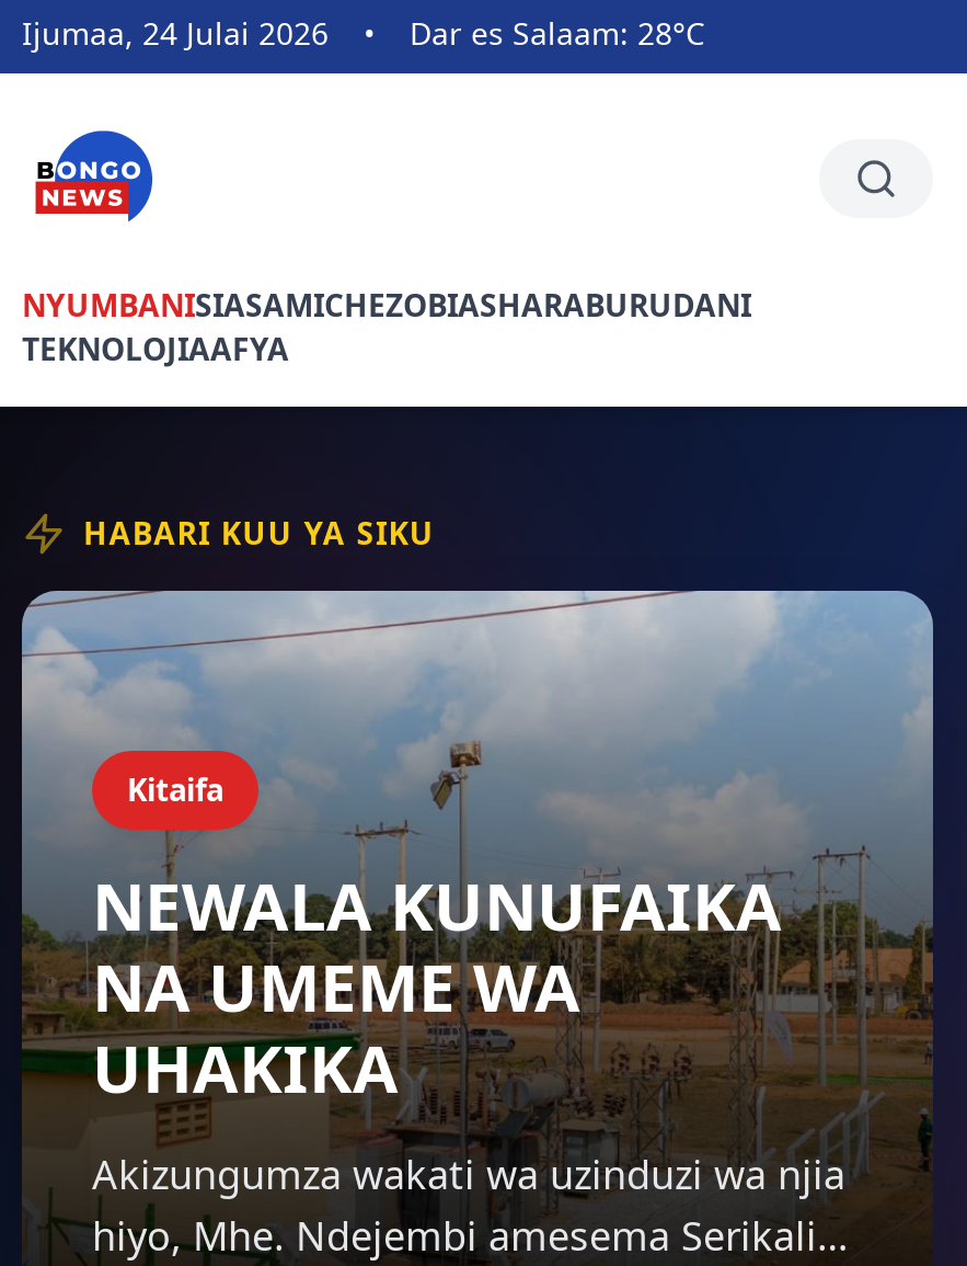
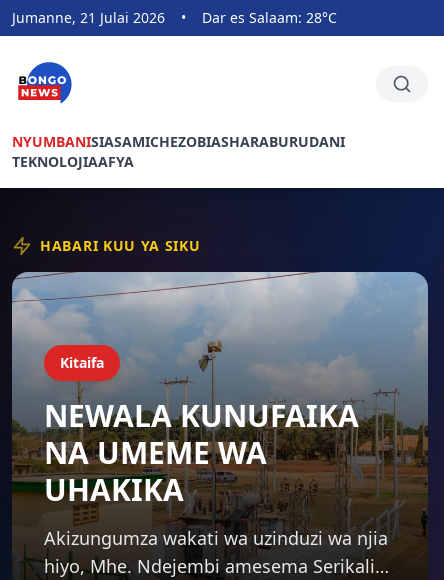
[22,12,329,54] Ijumaa, 24 Julai 2026 -> [12,8,165,27] Jumanne, 21 Julai 2026

